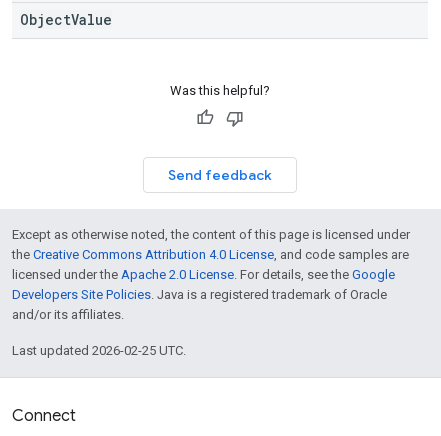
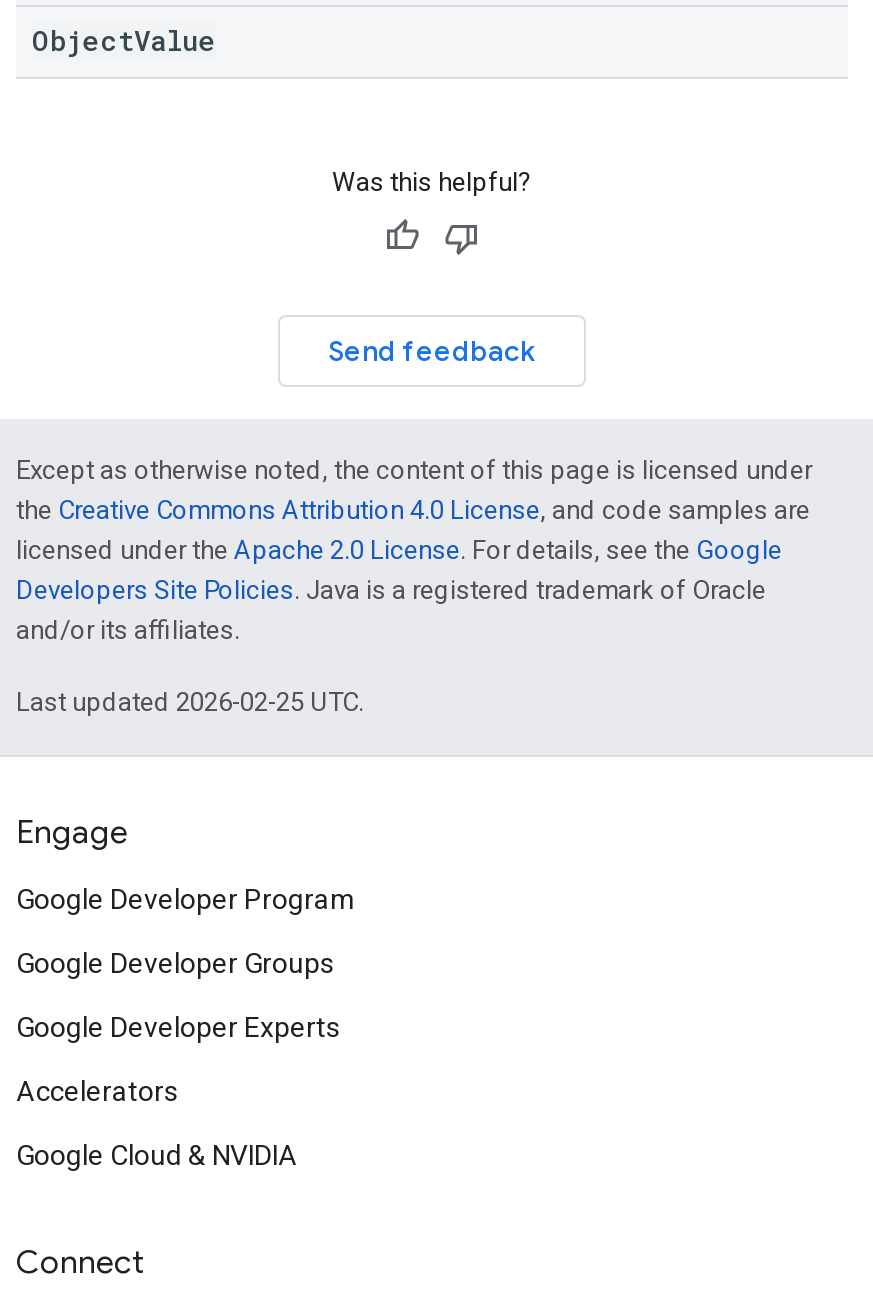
none -> [16,813,356,1171] Engage | Google Developer Program | Google Developer Groups | Google Developer Experts | Accelerators | Google Cloud & NVIDIA

